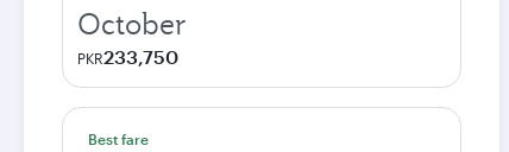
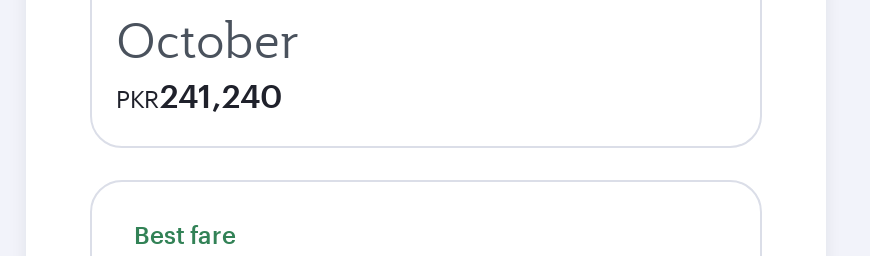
[77,45,178,68] PKR233,750 -> [116,76,282,114] PKR241,240

